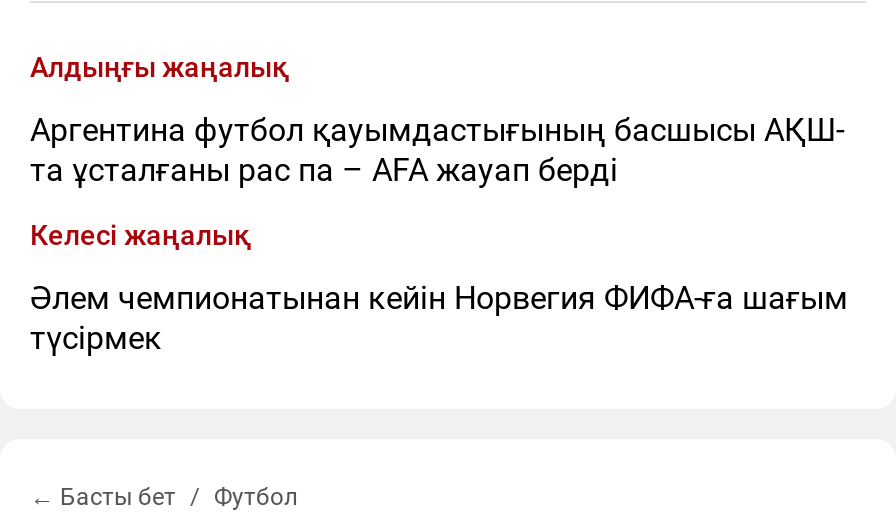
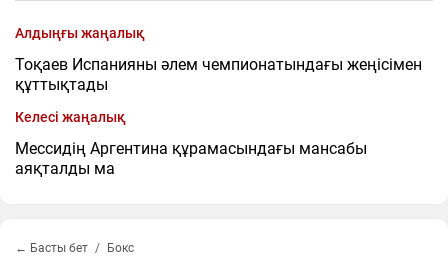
[30,111,844,189] Аргентина футбол қауымдастығының басшысы АҚШ- | та ұсталғаны рас па – AFA жауап берді -> [15,55,422,94] Тоқаев Испанияны әлем чемпионатындағы жеңісімен | құттықтады
[30,279,848,357] Әлем чемпионатынан кейін Норвегия ФИФА-ға шағым | түсірмек -> [15,139,367,178] Мессидің Аргентина құрамасындағы мансабы | аяқталды ма
[214,483,298,511] Футбол -> [107,241,134,255] Бокс

